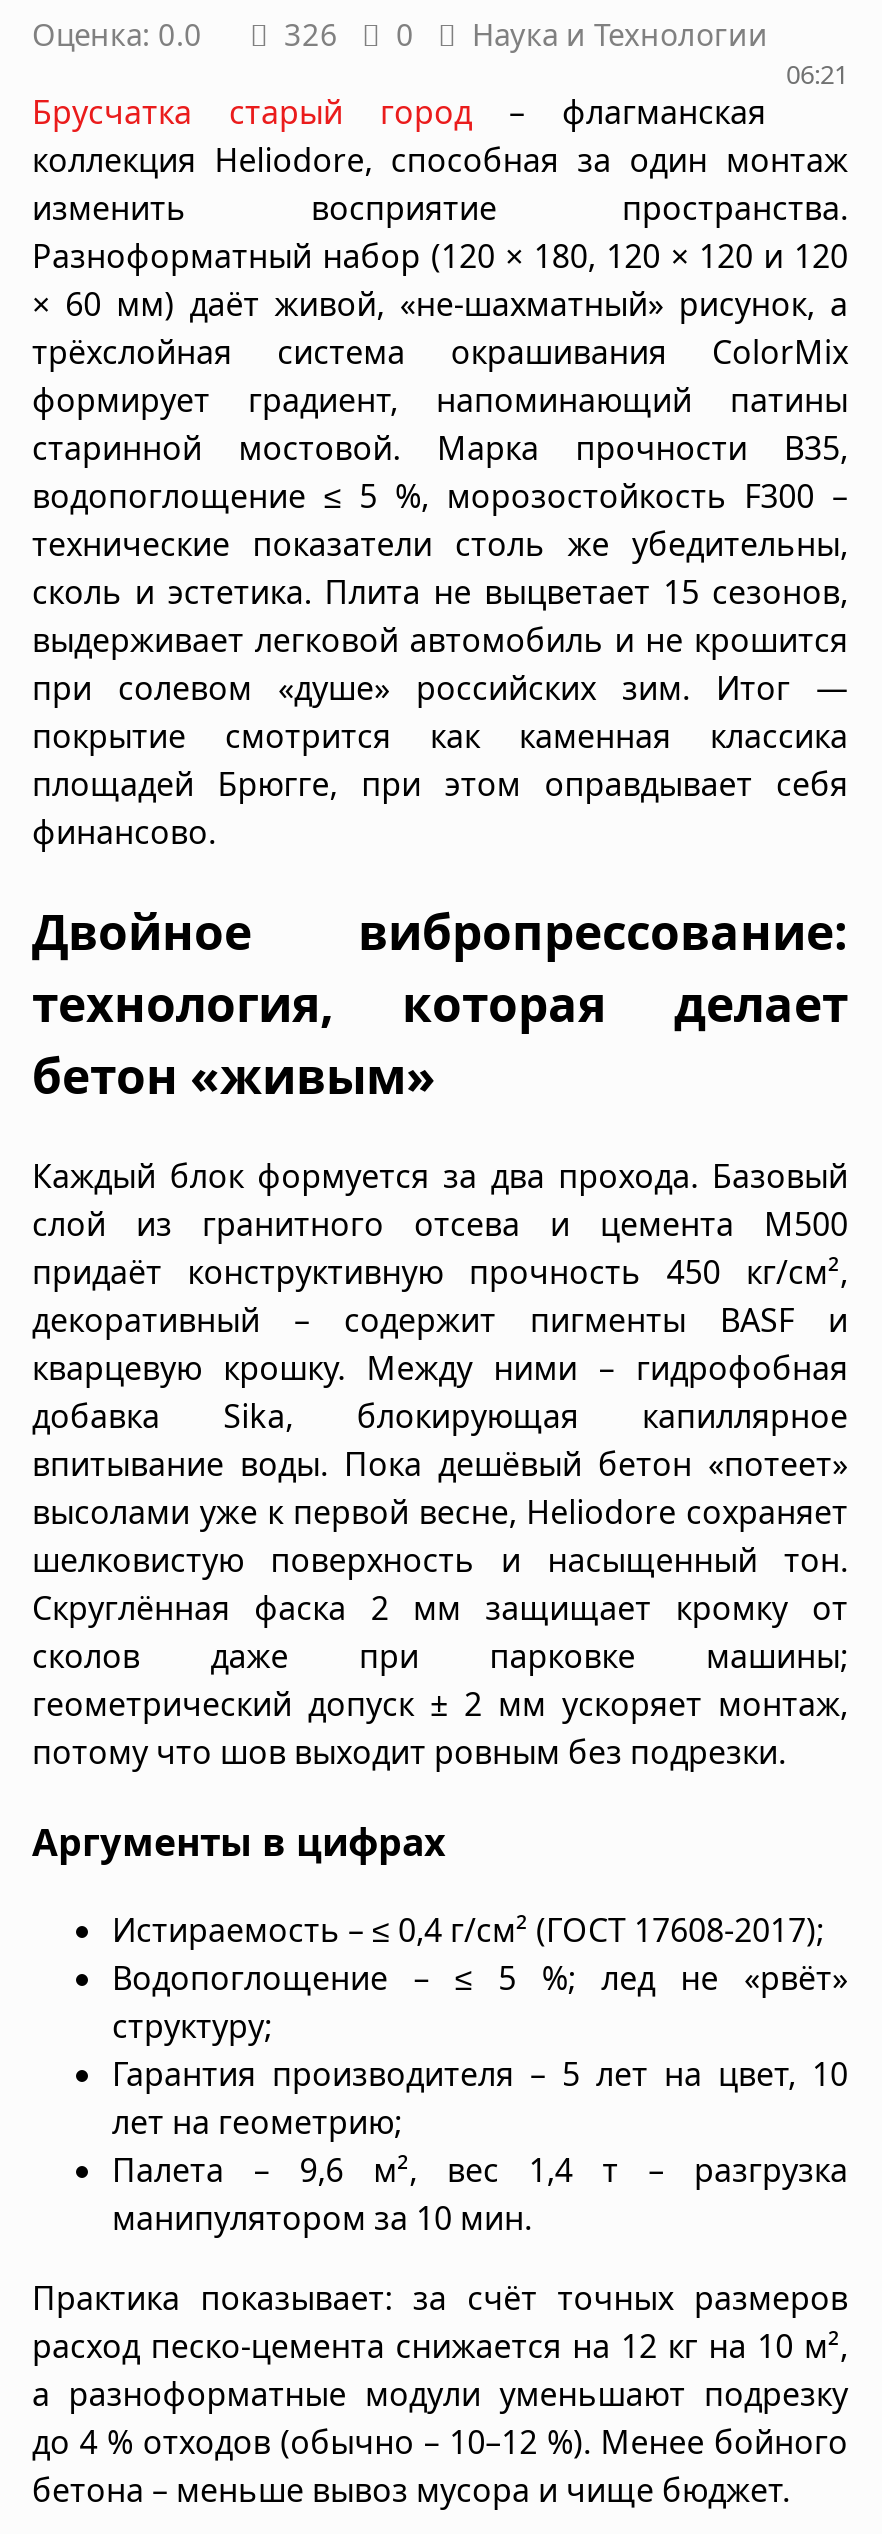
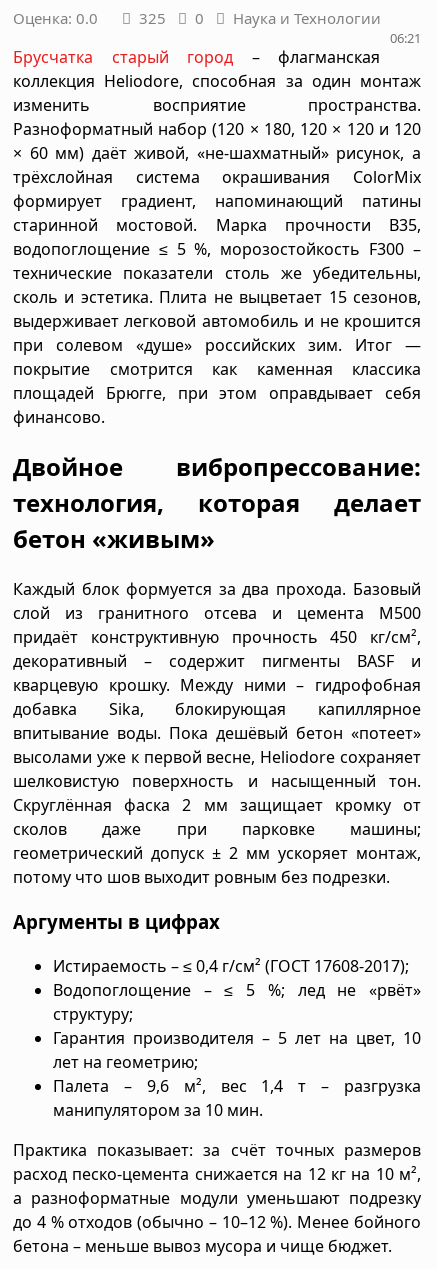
[32,14,768,54] Оценка: 0.0 326 0 Наука и Технологии -> [13,8,381,28] Оценка: 0.0 325 0 Наука и Технологии

